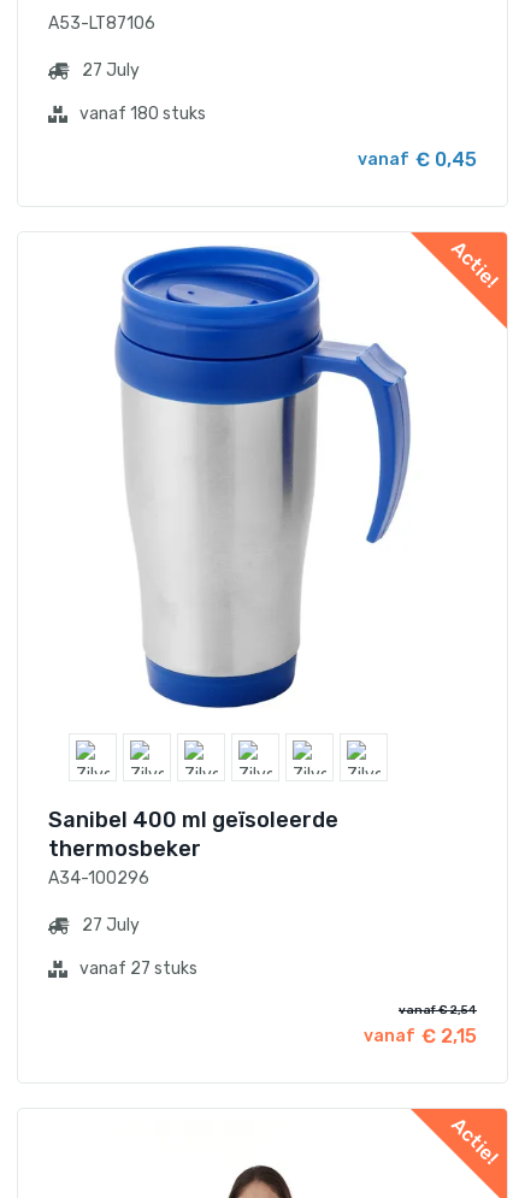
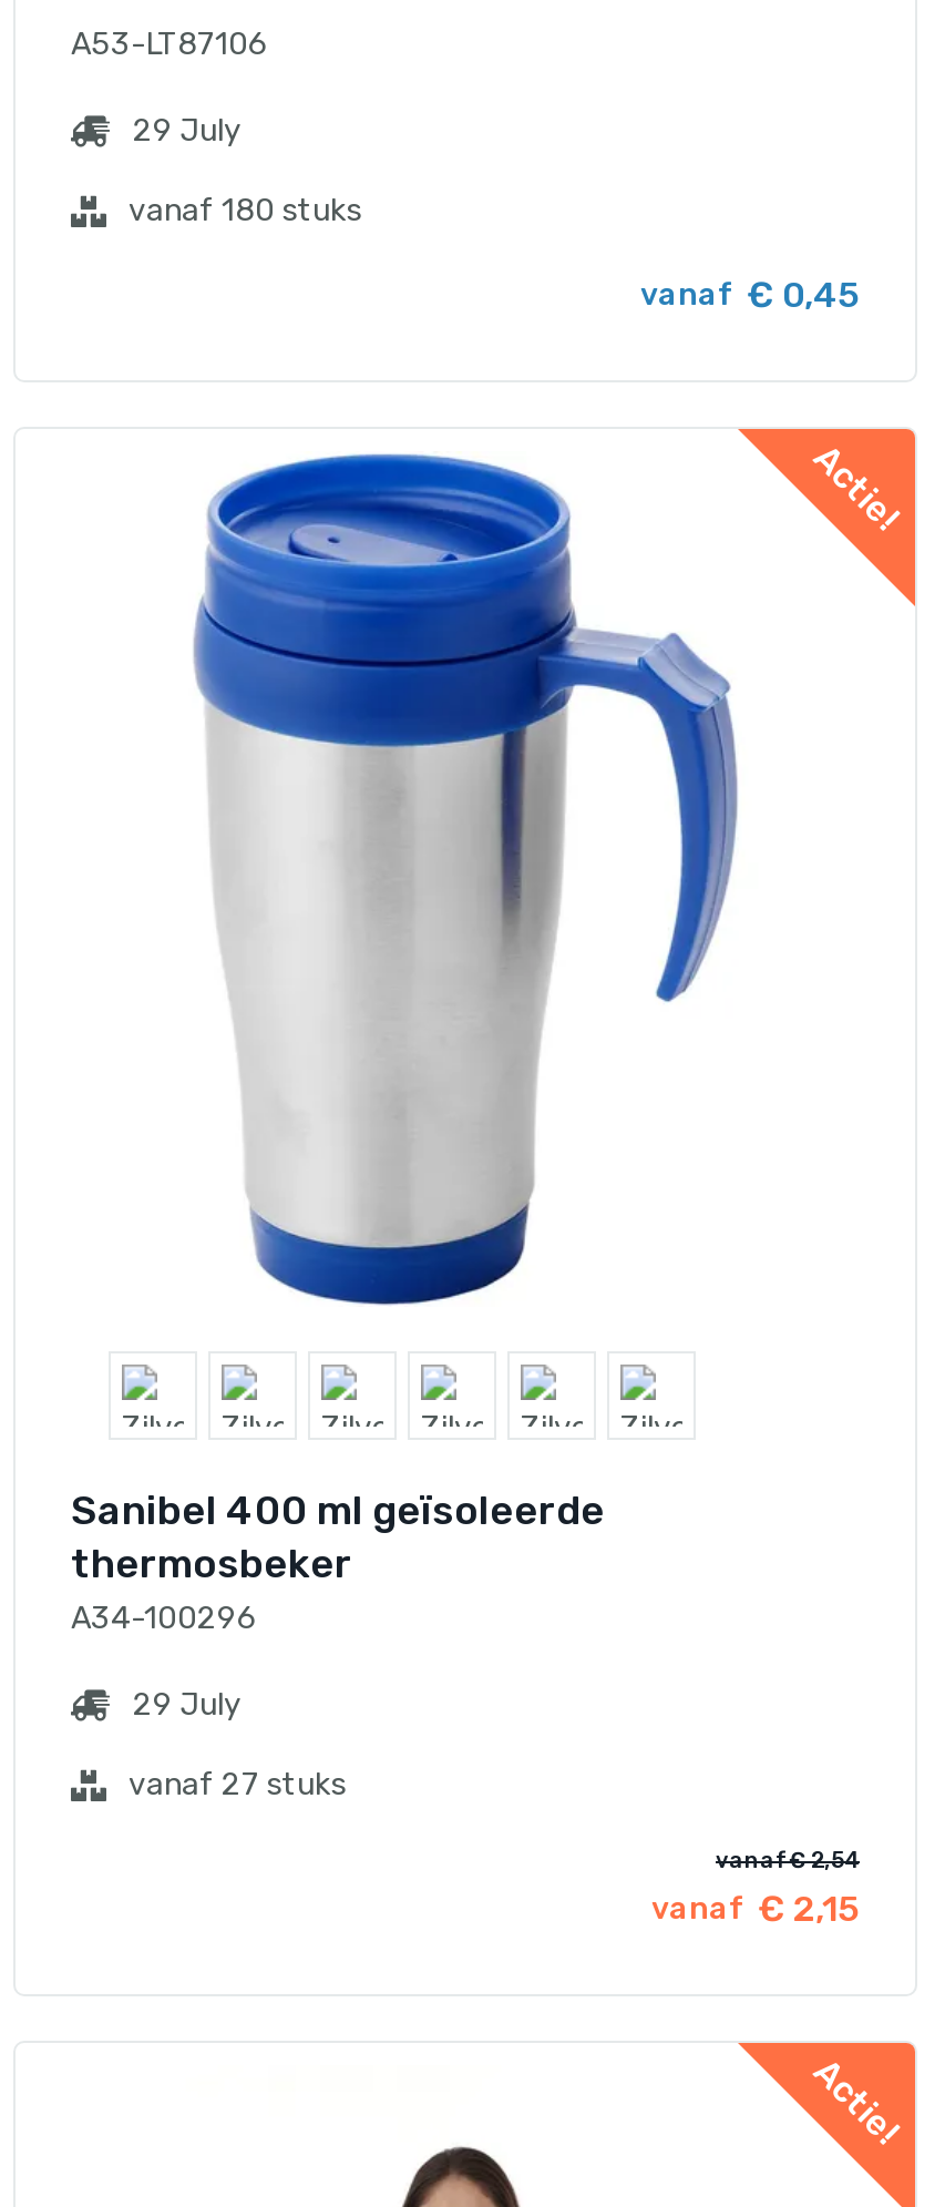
[82,60,140,81] 27 July -> [133,112,242,150] 29 July
[82,915,140,936] 27 July -> [133,1686,242,1724] 29 July

